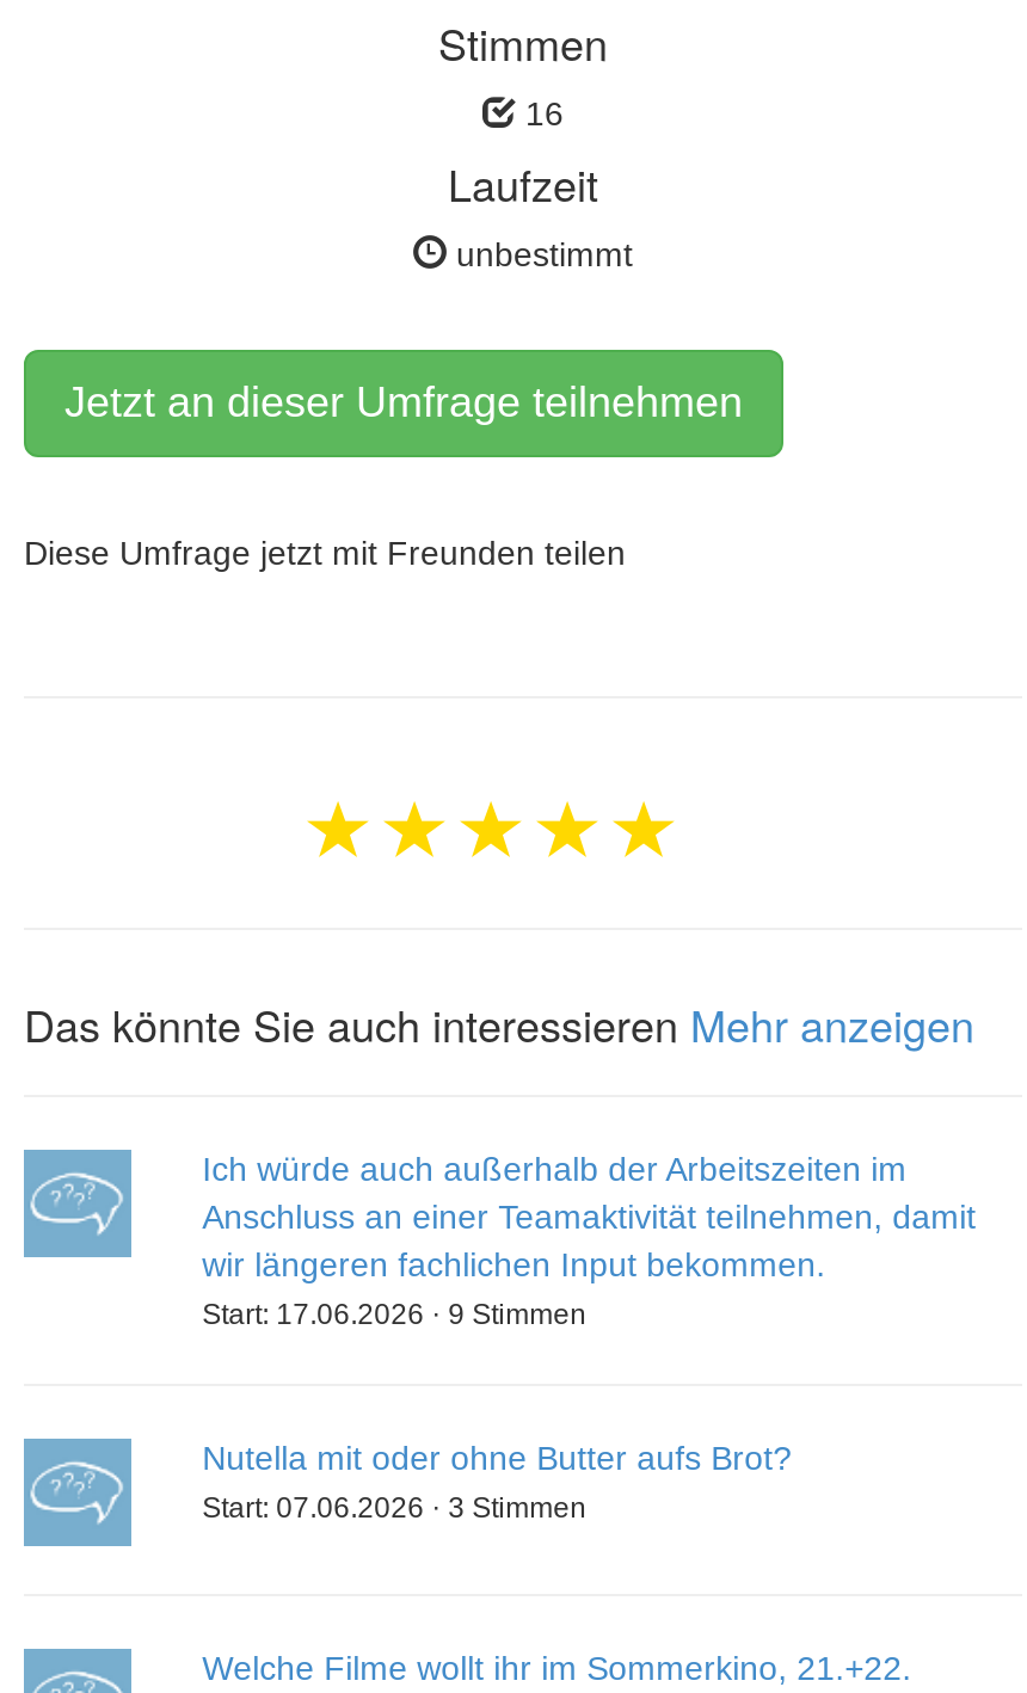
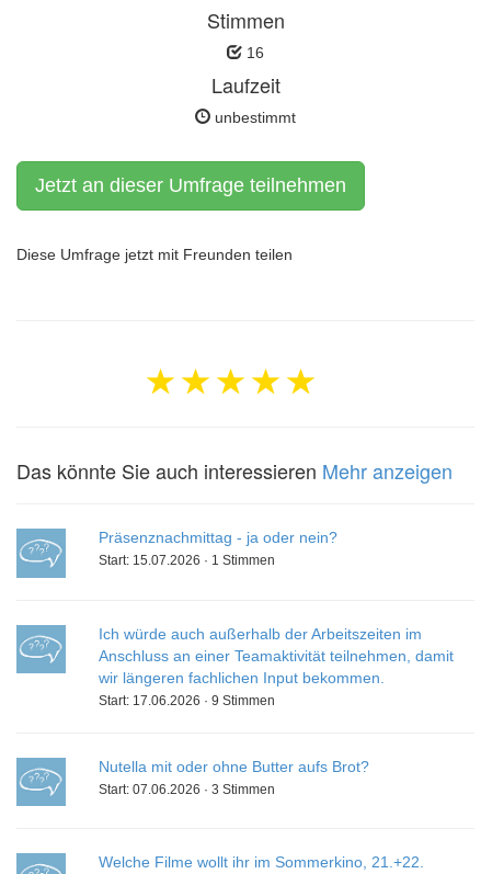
none -> [98,529,337,568] Präsenznachmittag - ja oder nein? | Start: 15.07.2026 · 1 Stimmen

